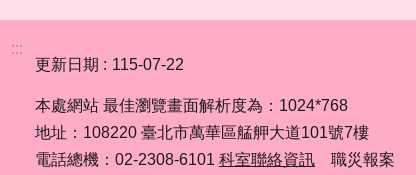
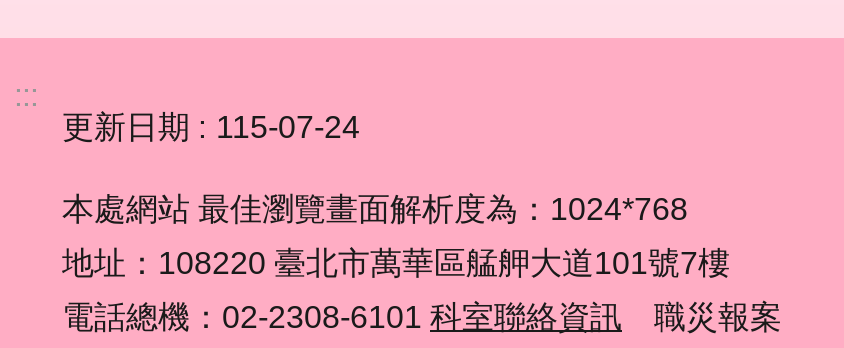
[112,56,184,73] 115-07-22 -> [216,110,360,144] 115-07-24

